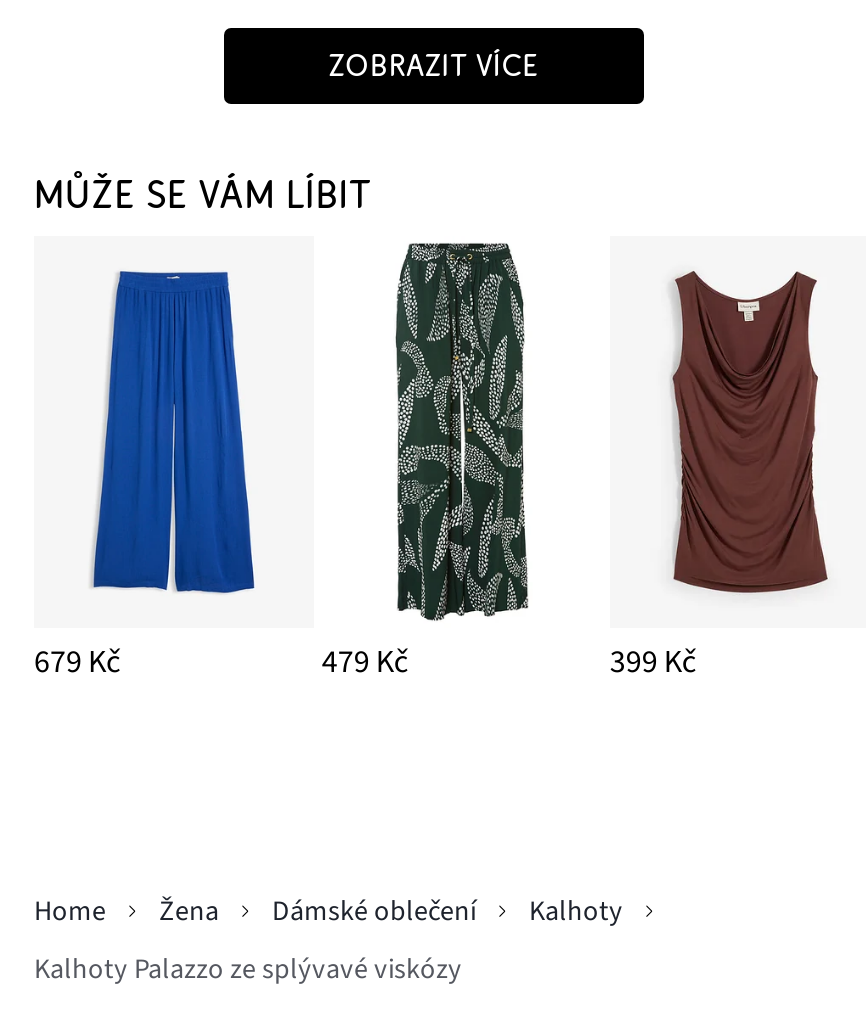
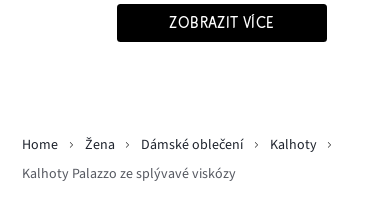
[34,175,370,219] MŮŽE SE VÁM LÍBIT -> none
[34,242,696,683] [image] | 679 Kč | 479 Kč | 399 Kč -> none
[90,268,256,596] [image] -> none
[668,268,830,596] [image] -> none

